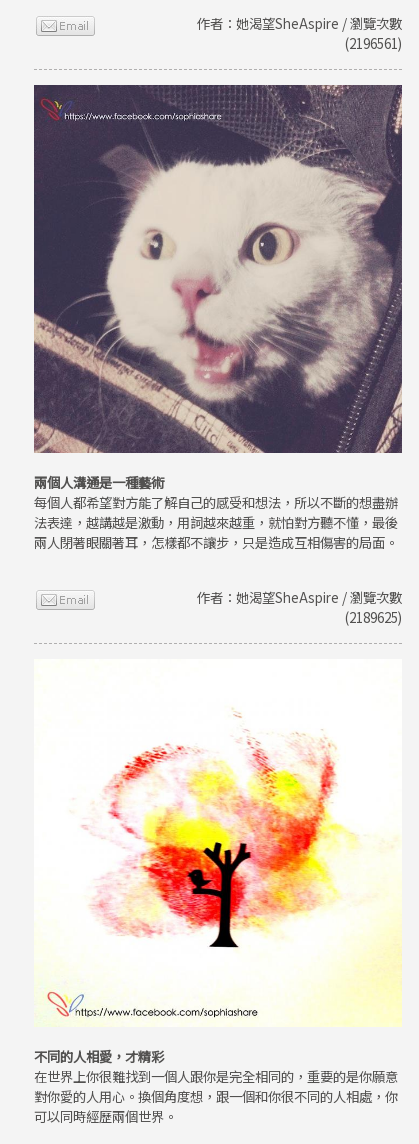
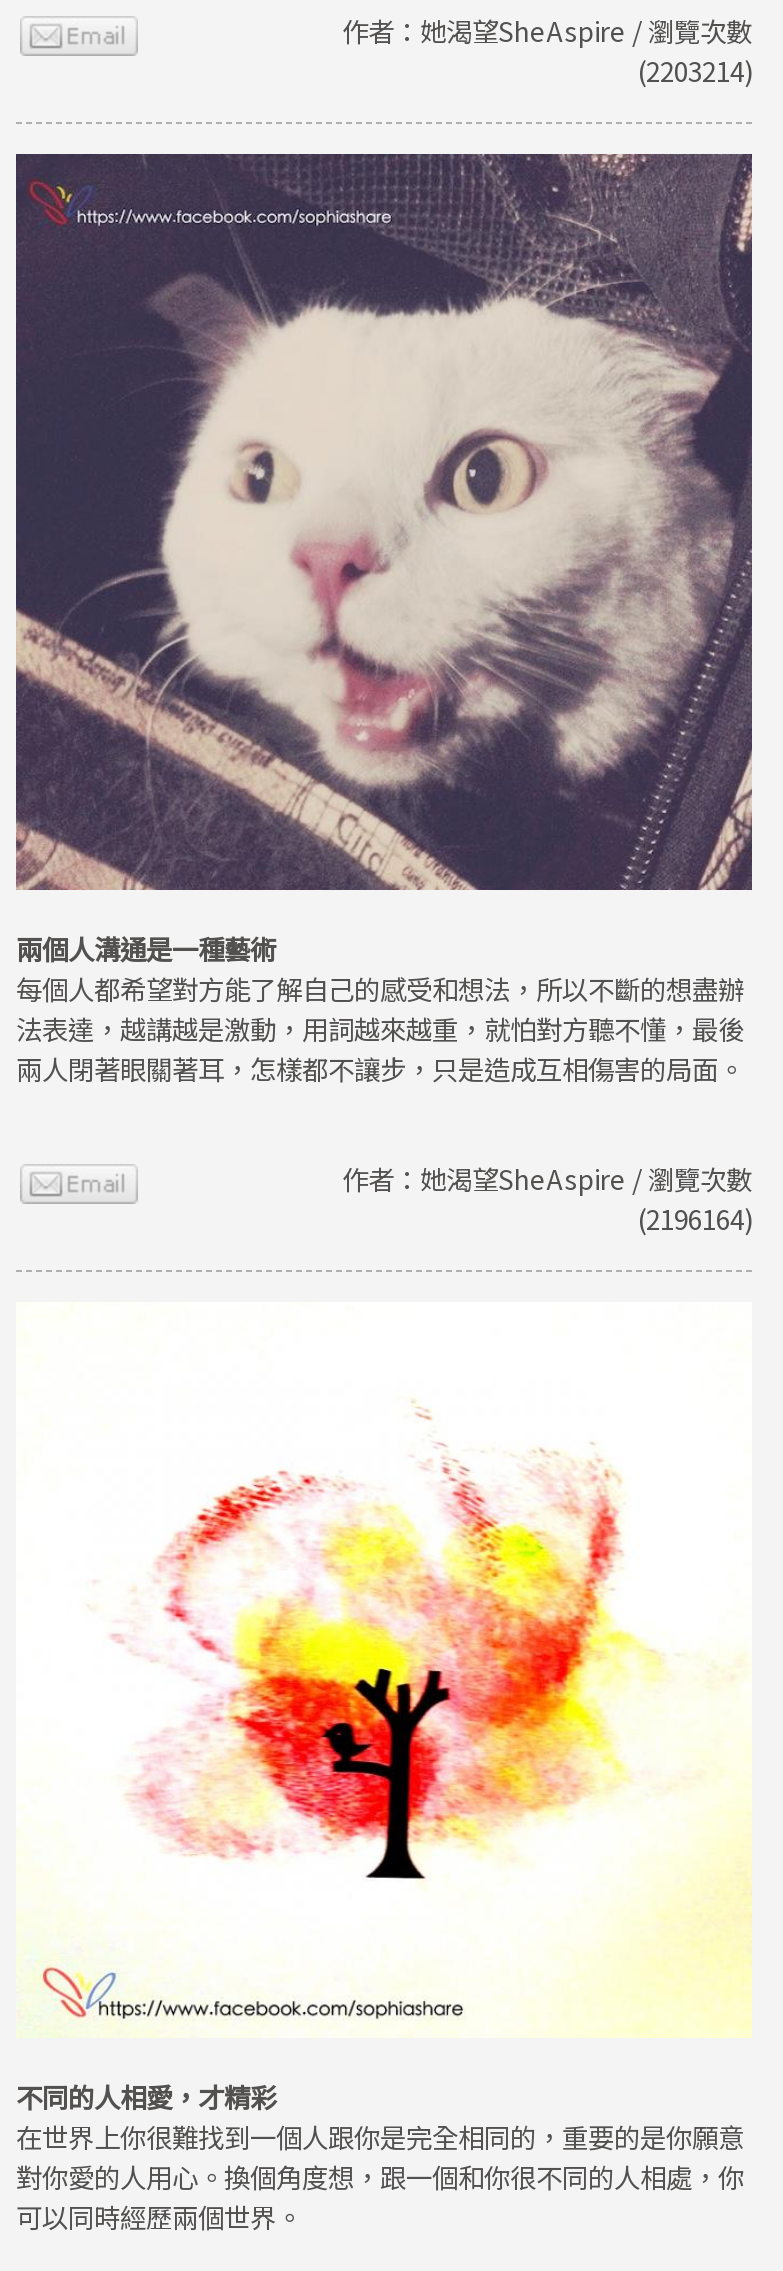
[345,33,402,52] (2196561) -> [638,51,752,89] (2203214)
[345,607,402,626] (2189625) -> [638,1199,752,1237] (2196164)

